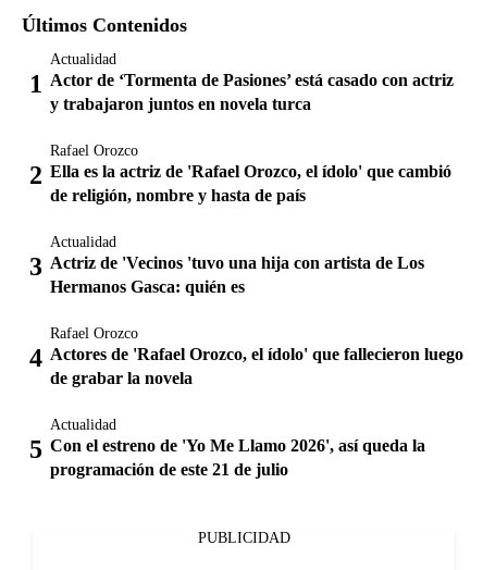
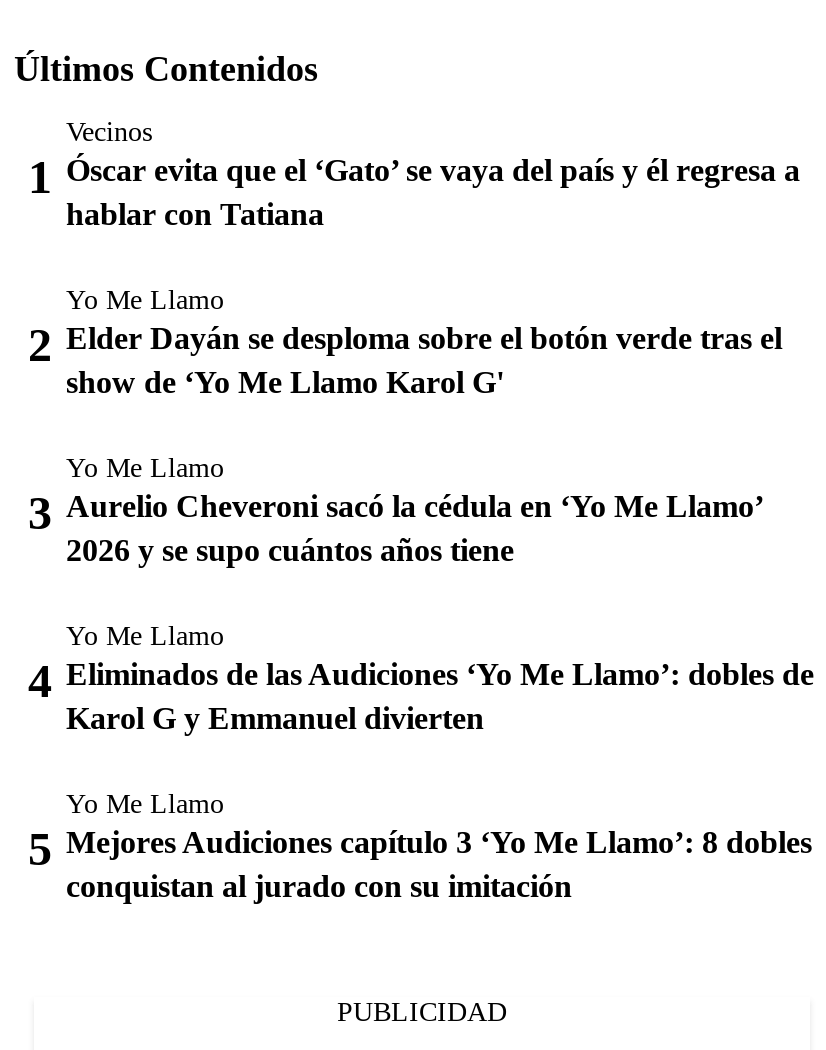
[50,51,454,113] Actualidad | Actor de ‘Tormenta de Pasiones’ está casado con actriz | y trabajaron juntos en novela turca -> [66,116,800,230] Vecinos | Óscar evita que el ‘Gato’ se vaya del país y él regresa a | hablar con Tatiana
[50,142,451,204] Rafael Orozco | Ella es la actriz de 'Rafael Orozco, el ídolo' que cambió | de religión, nombre y hasta de país -> [66,284,782,398] Yo Me Llamo | Elder Dayán se desploma sobre el botón verde tras el | show de ‘Yo Me Llamo Karol G'
[50,233,424,295] Actualidad | Actriz de 'Vecinos 'tuvo una hija con artista de Los | Hermanos Gasca: quién es -> [66,452,762,566] Yo Me Llamo | Aurelio Cheveroni sacó la cédula en ‘Yo Me Llamo’ | 2026 y se supo cuántos años tiene
[50,325,463,387] Rafael Orozco | Actores de 'Rafael Orozco, el ídolo' que fallecieron luego | de grabar la novela -> [66,620,814,734] Yo Me Llamo | Eliminados de las Audiciones ‘Yo Me Llamo’: dobles de | Karol G y Emmanuel divierten
[50,416,425,478] Actualidad | Con el estreno de 'Yo Me Llamo 2026', así queda la | programación de este 21 de julio -> [66,788,812,902] Yo Me Llamo | Mejores Audiciones capítulo 3 ‘Yo Me Llamo’: 8 dobles | conquistan al jurado con su imitación

